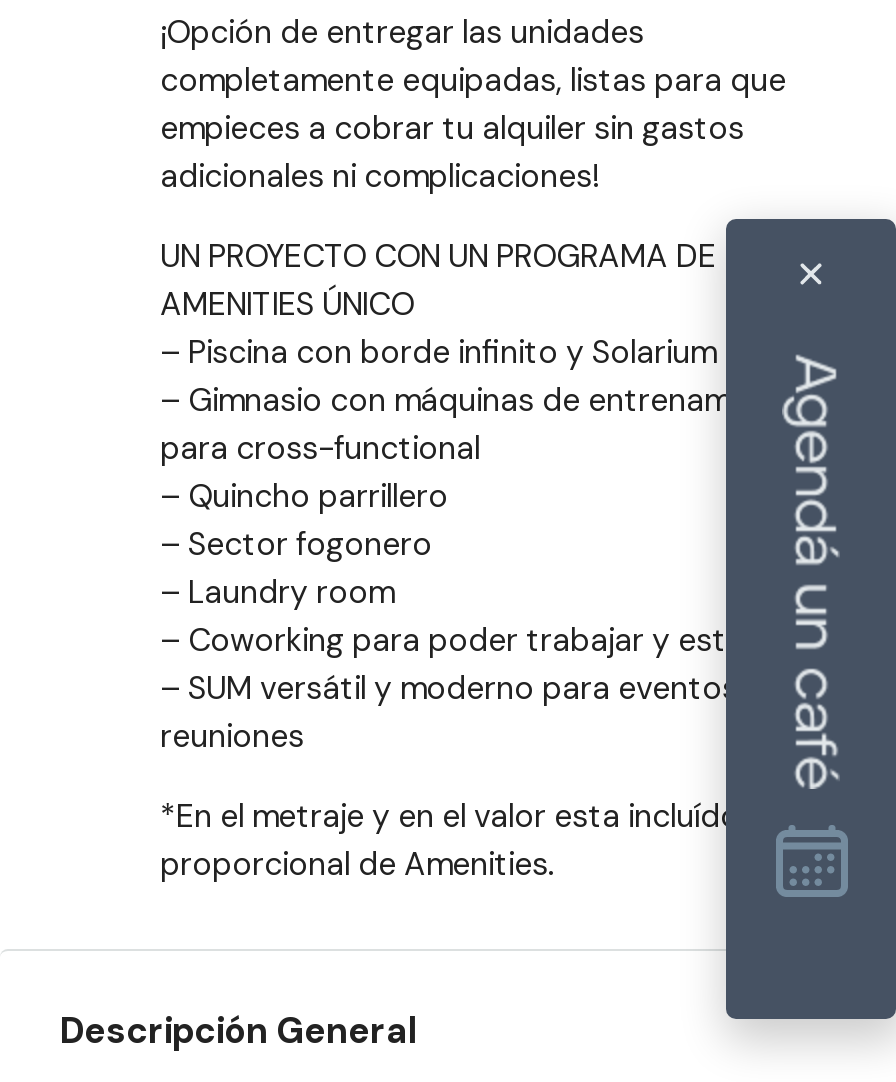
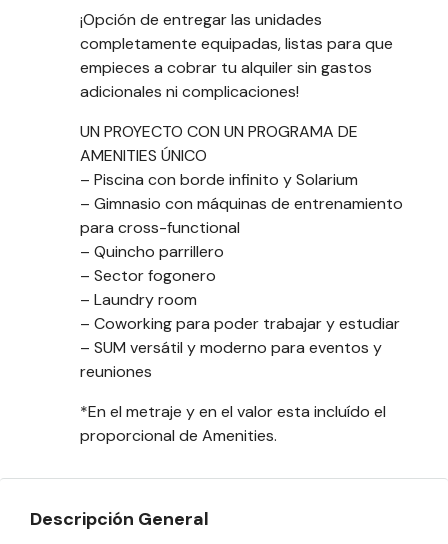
[720,215,890,1043] [image] -> none

